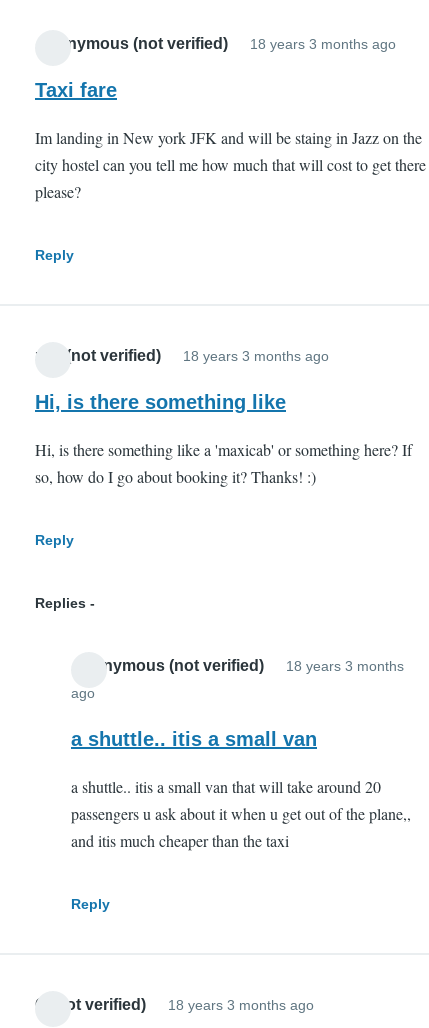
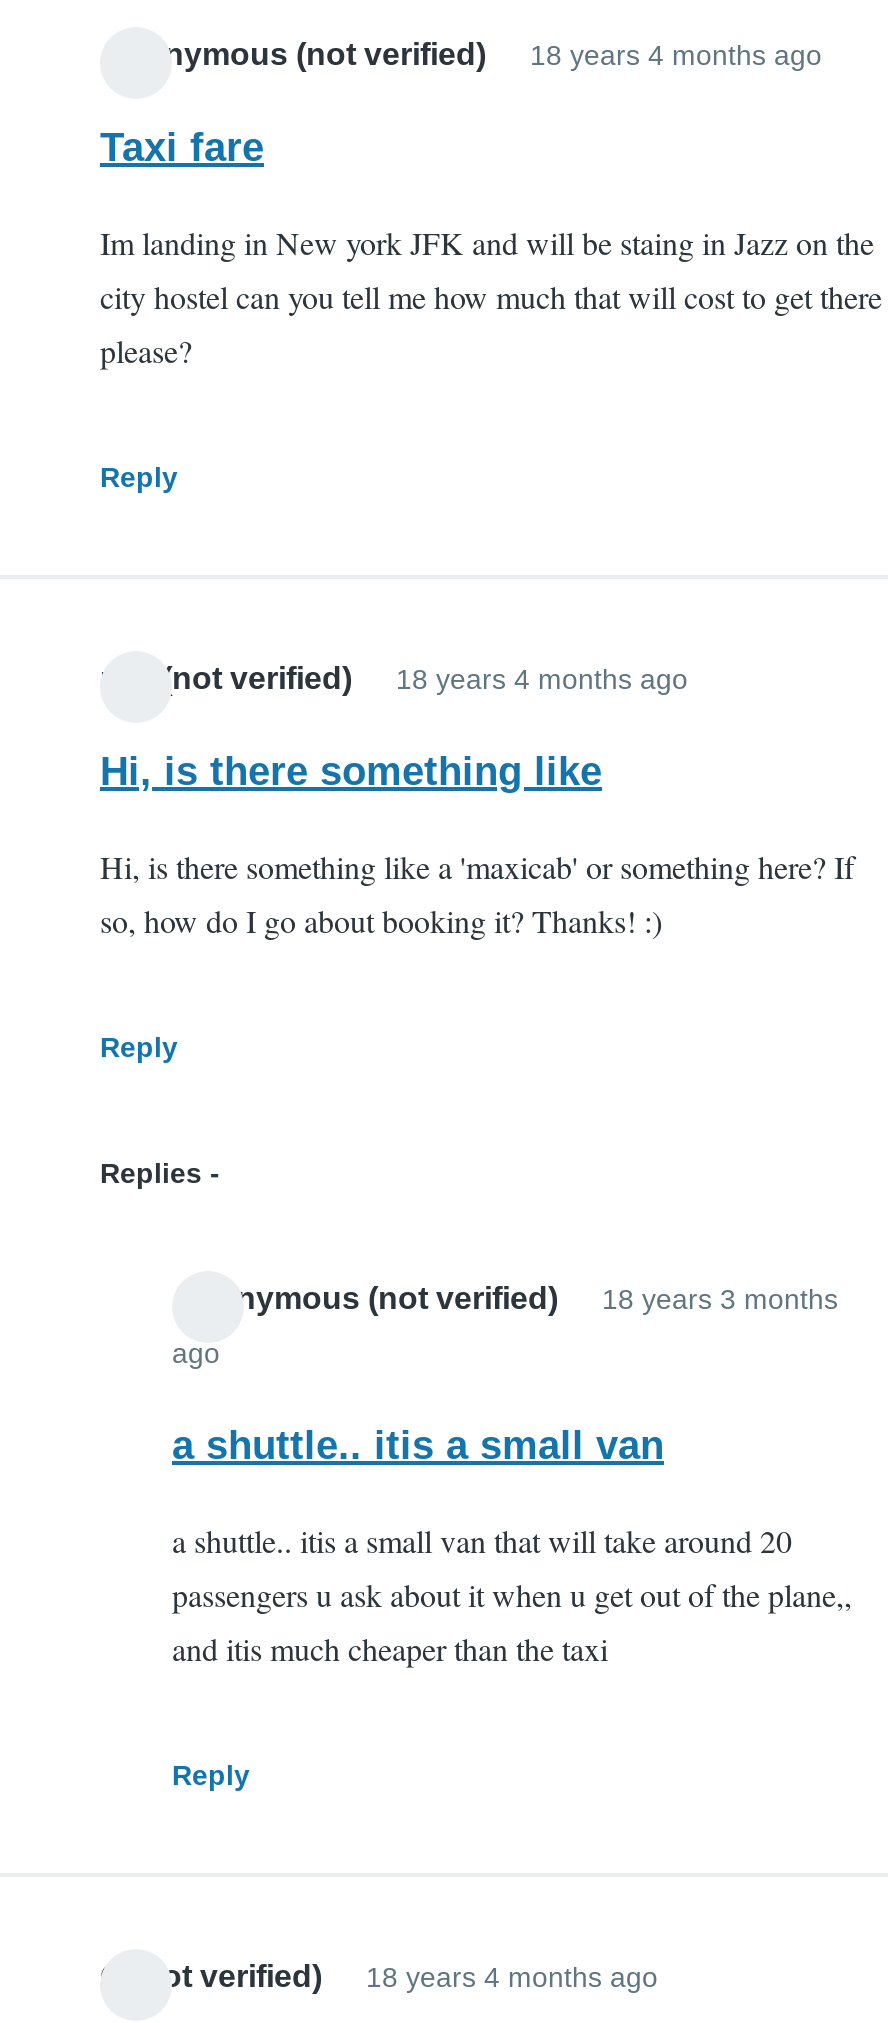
[250,36,396,52] 18 years 3 months ago -> [530,40,822,72] 18 years 4 months ago
[183,348,329,364] 18 years 3 months ago -> [396,664,688,696] 18 years 4 months ago
[168,997,314,1013] 18 years 3 months ago -> [366,1962,658,1994] 18 years 4 months ago

